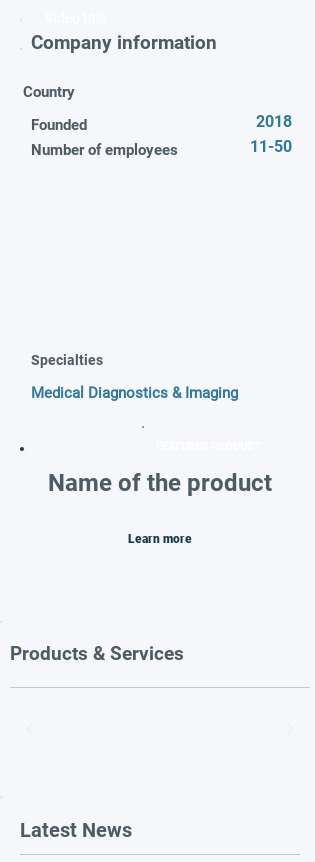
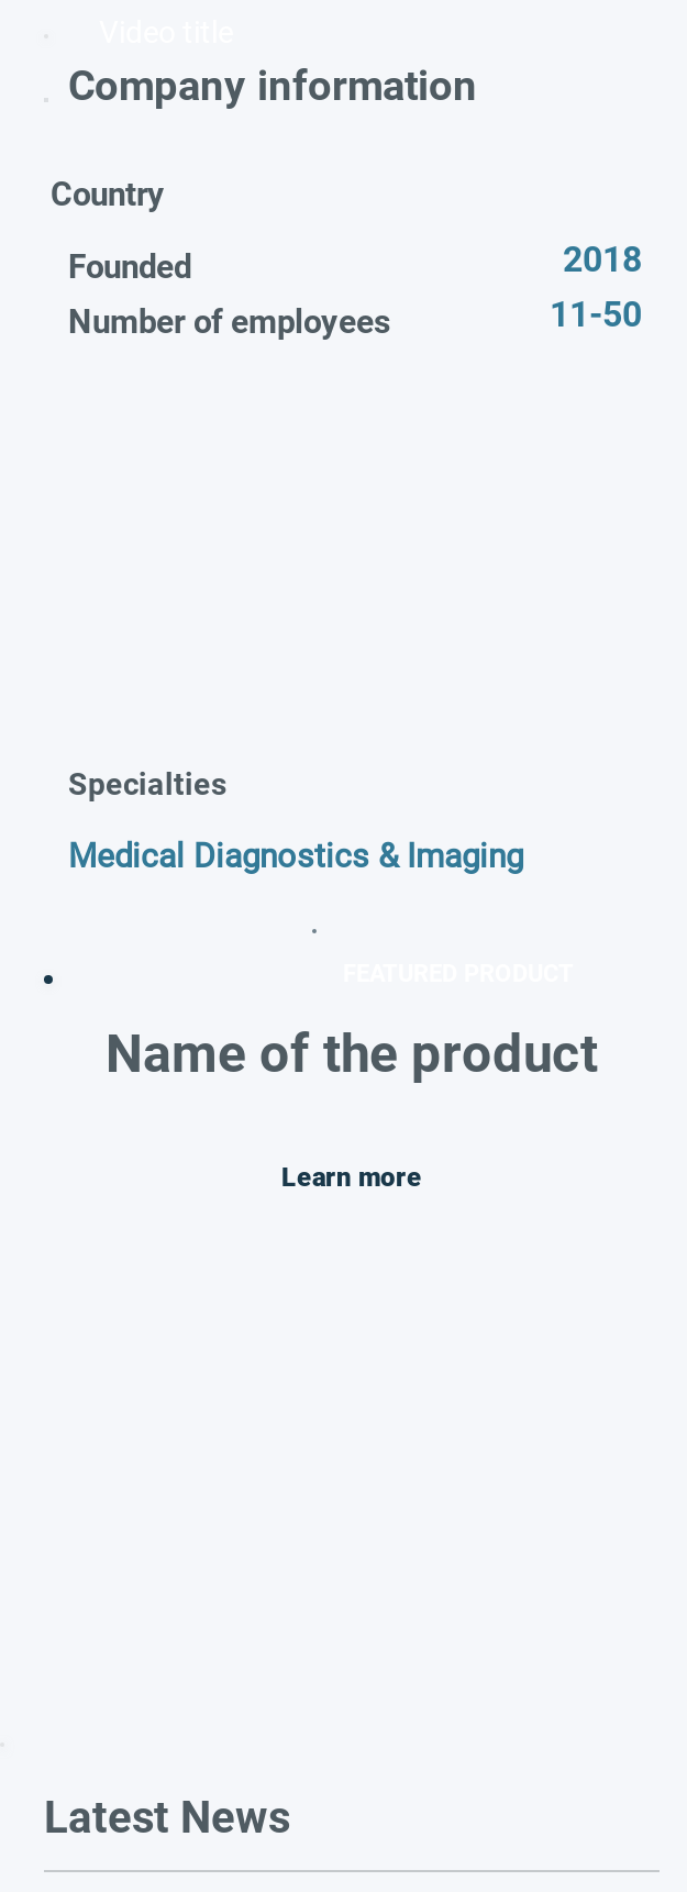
[10,642,184,665] Products & Services -> none

